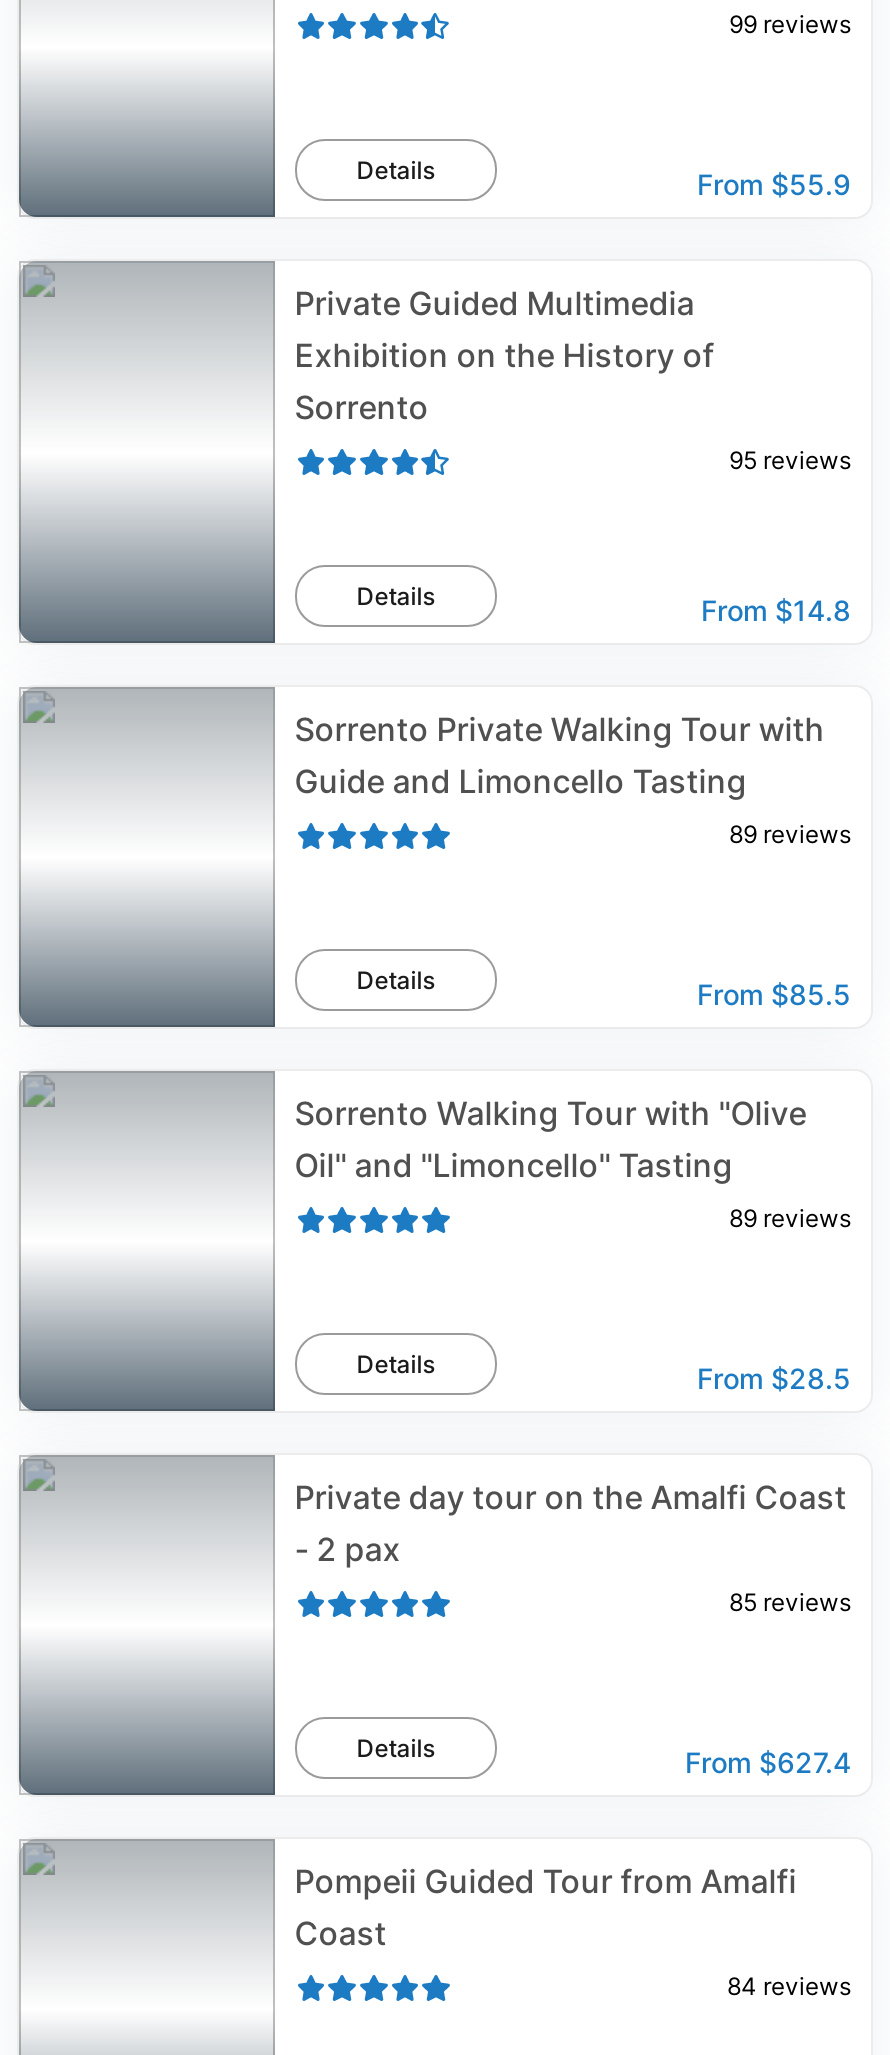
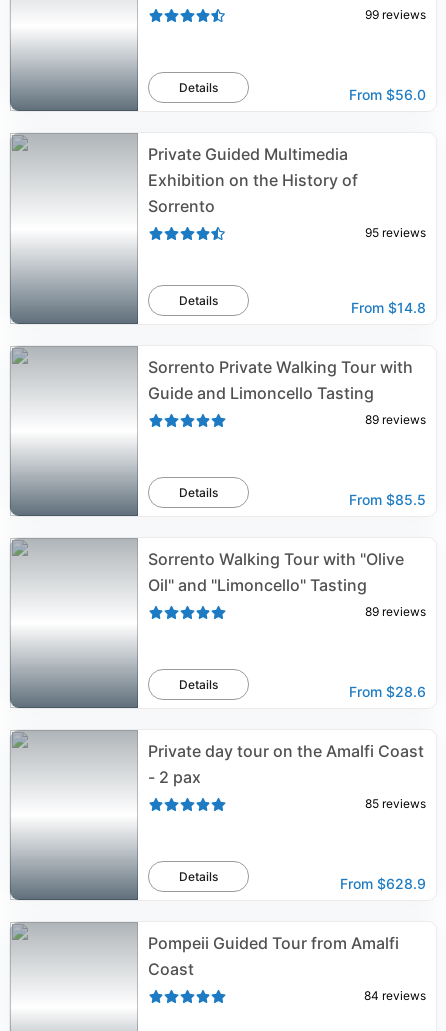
[697,167,851,201] From $55.9 -> [349,86,426,103] From $56.0
[697,1361,851,1395] From $28.5 -> [349,683,426,700] From $28.6
[685,1745,851,1779] From $627.4 -> [340,875,426,892] From $628.9

